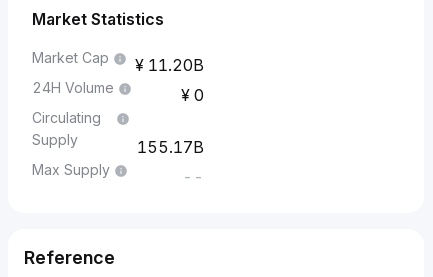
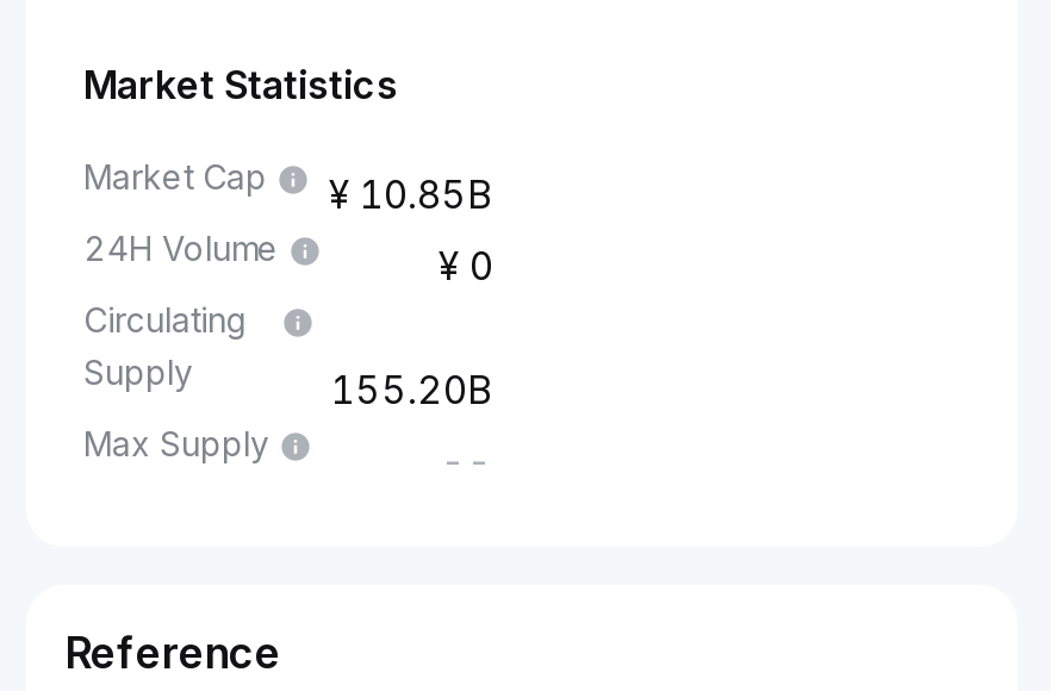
[148,55,204,75] 11.20B -> [360,170,493,218] 10.85B
[137,137,204,157] 155.17B -> [331,366,493,413] 155.20B

